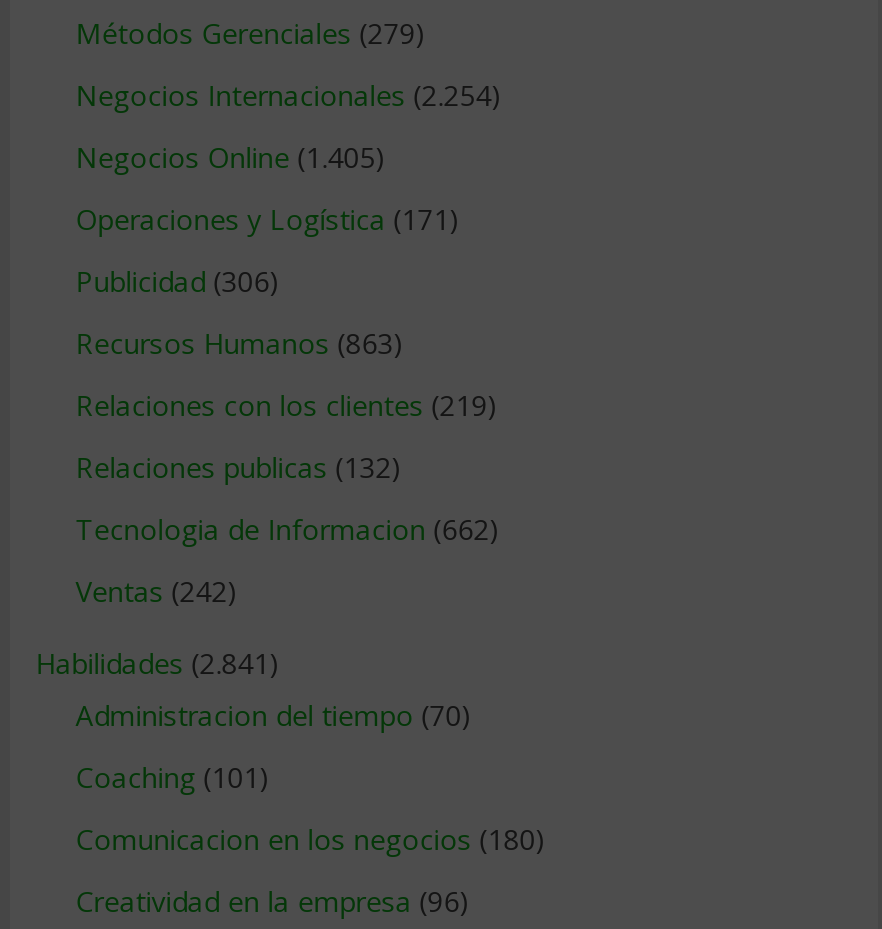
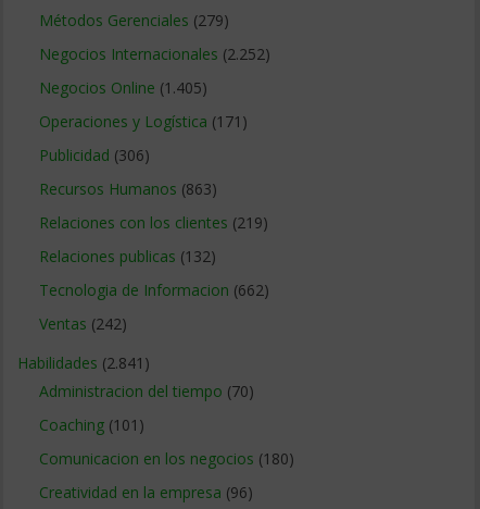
[76,76,502,114] Negocios Internacionales (2.254) -> [39,43,270,64] Negocios Internacionales (2.252)

